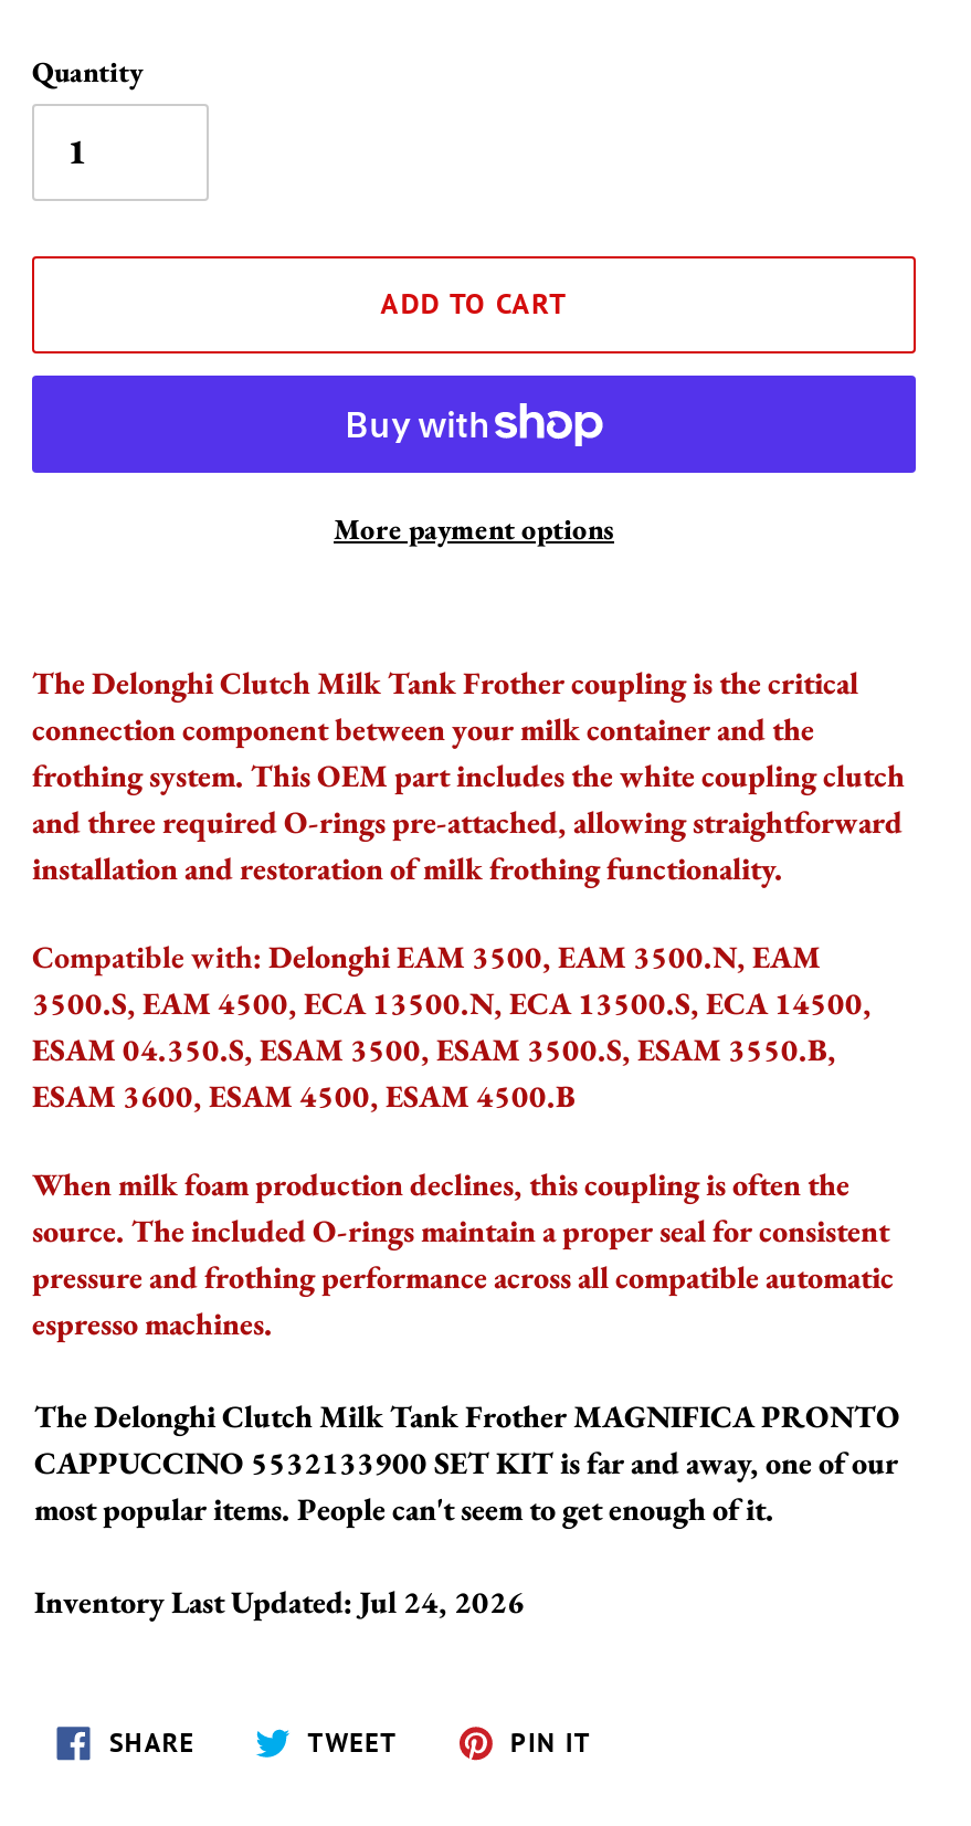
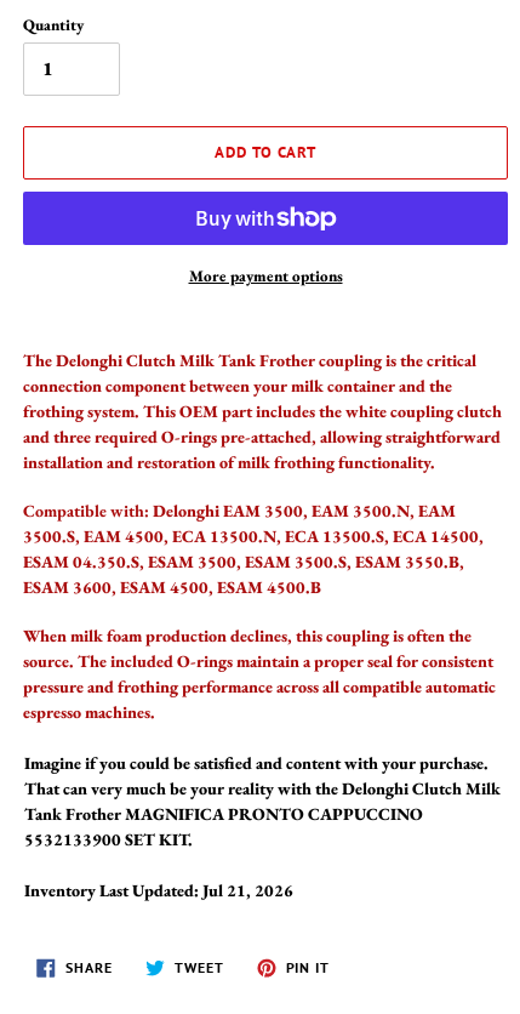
[34,1396,900,1529] The Delonghi Clutch Milk Tank Frother MAGNIFICA PRONTO | CAPPUCCINO 5532133900 SET KIT is far and away, one of our | most popular items. People can't seem to get enough of it. -> [24,752,501,850] Imagine if you could be satisfied and content with your purchase. | That can very much be your reality with the Delonghi Clutch Milk | Tank Frother MAGNIFICA PRONTO CAPPUCCINO | 5532133900 SET KIT.
[34,1582,525,1621] Inventory Last Updated: Jul 24, 2026 -> [24,879,293,901] Inventory Last Updated: Jul 21, 2026

